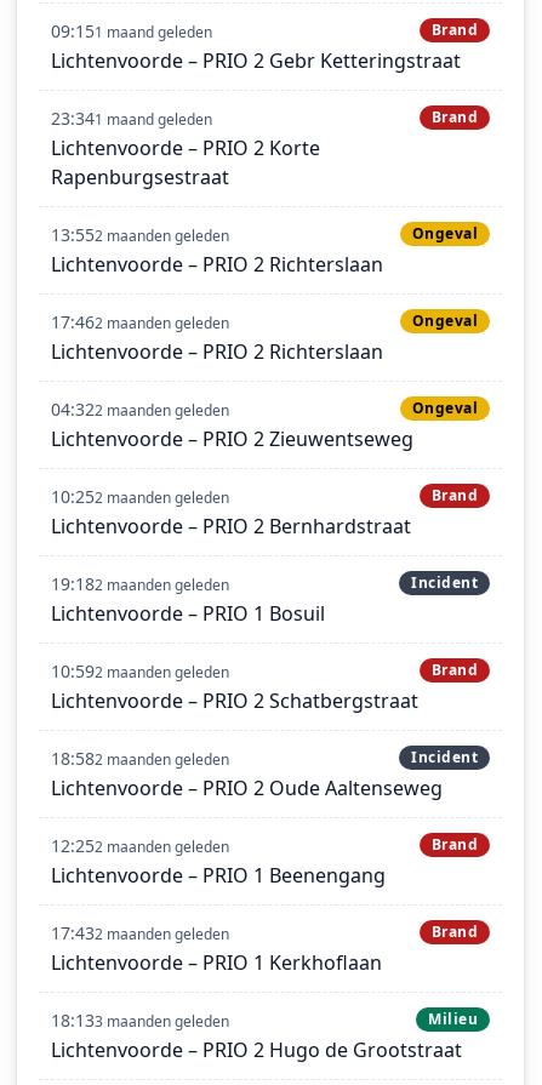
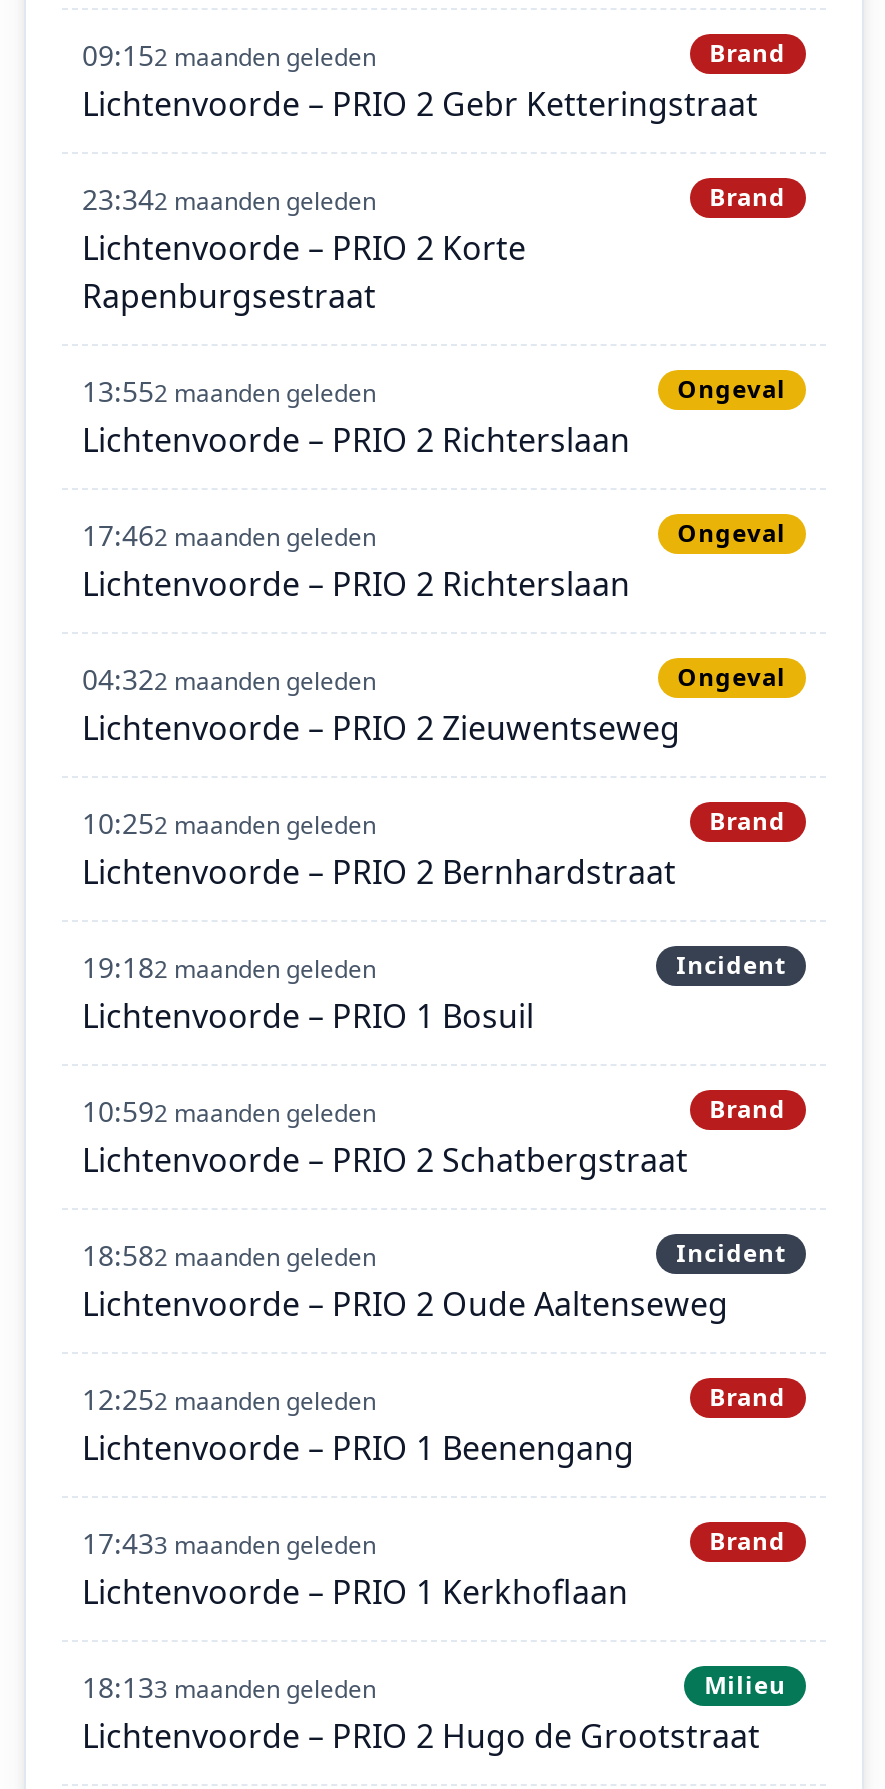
[51,19,212,42] 09:151 maand geleden -> [82,35,376,73] 09:152 maanden geleden
[51,106,212,129] 23:341 maand geleden -> [82,179,376,217] 23:342 maanden geleden
[51,921,229,944] 17:432 maanden geleden -> [82,1523,376,1561] 17:433 maanden geleden

